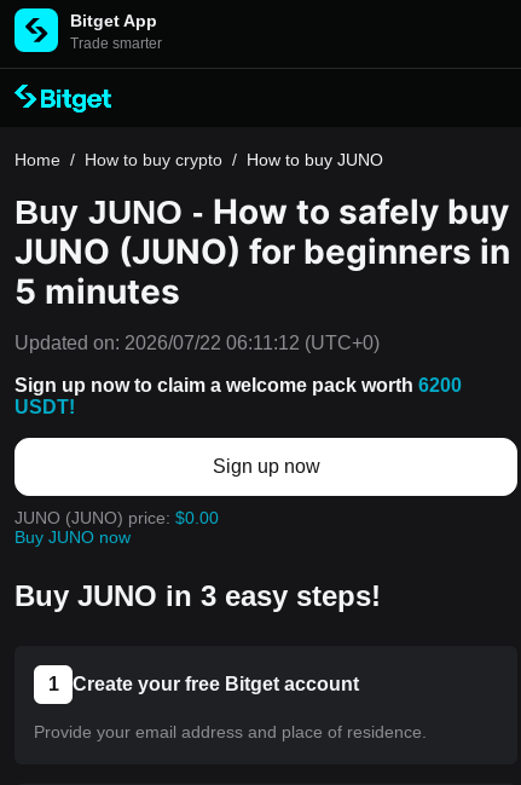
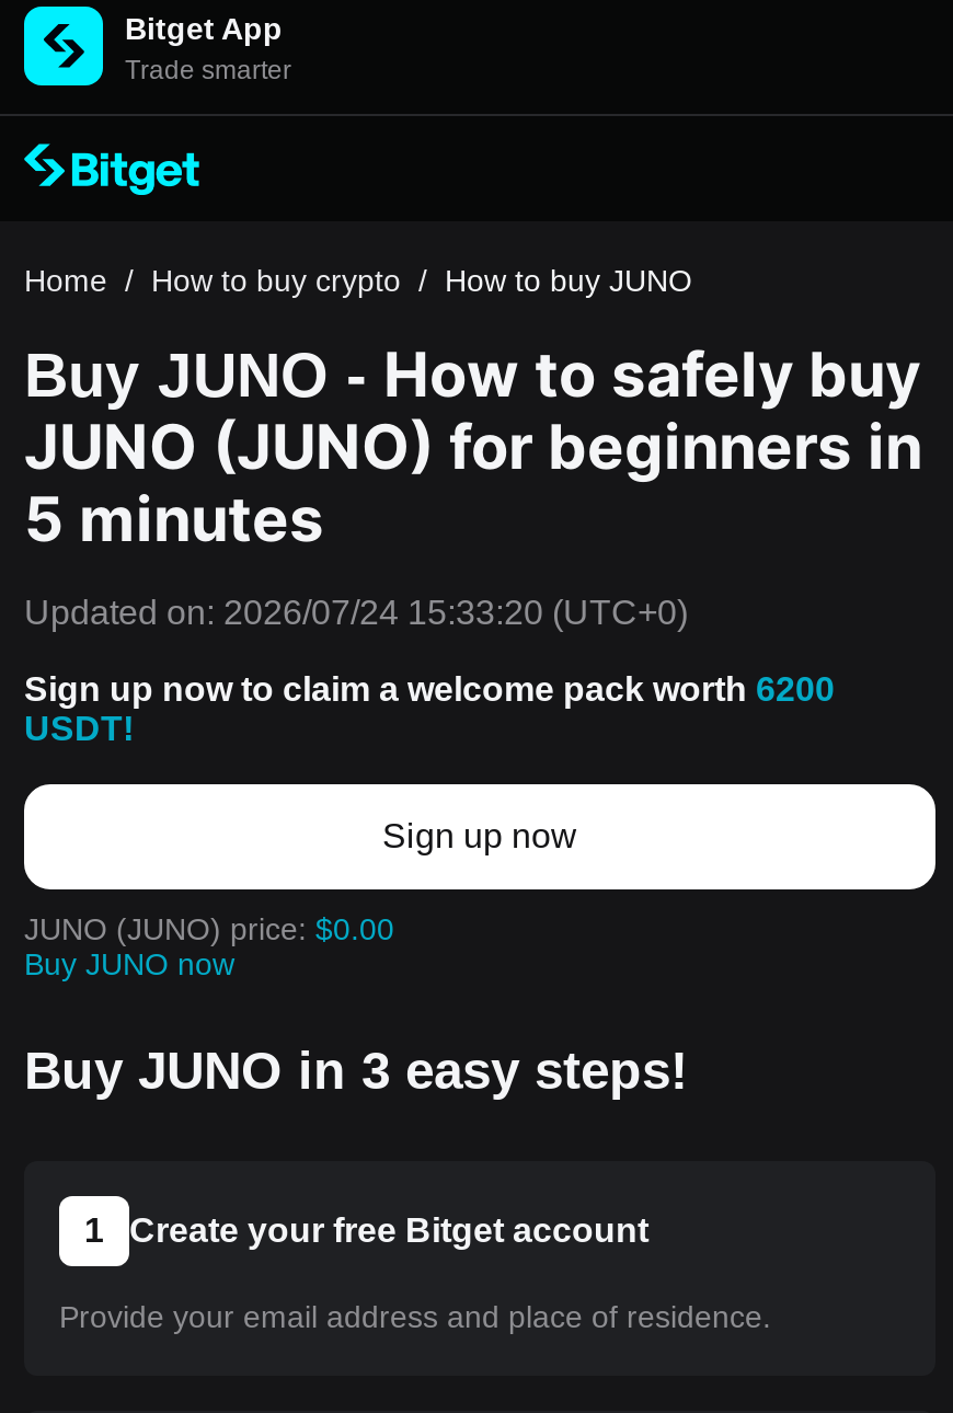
[15,333,380,353] Updated on: 2026/07/22 06:11:12 (UTC+0) -> [24,594,688,631] Updated on: 2026/07/24 15:33:20 (UTC+0)

